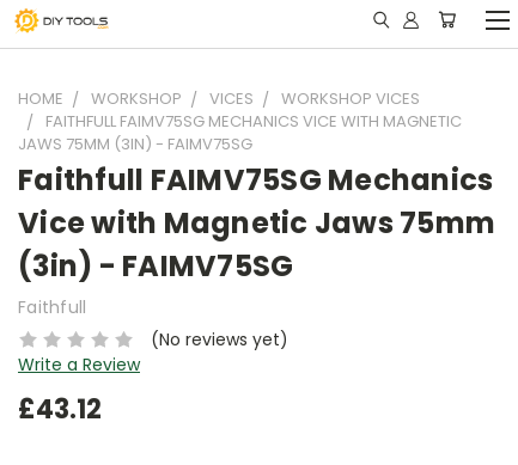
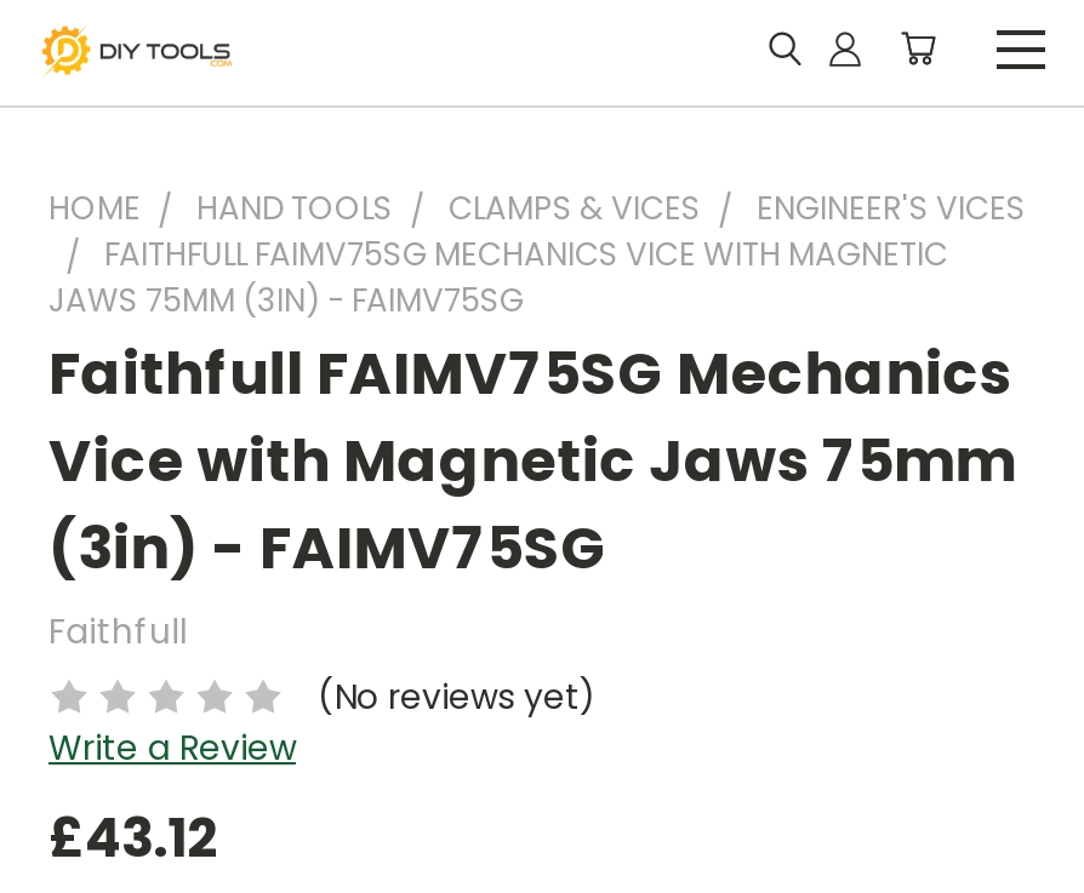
[91,87,420,110] WORKSHOP | VICES | WORKSHOP VICES -> [196,185,1026,231] HAND TOOLS | CLAMPS & VICES | ENGINEER'S VICES

